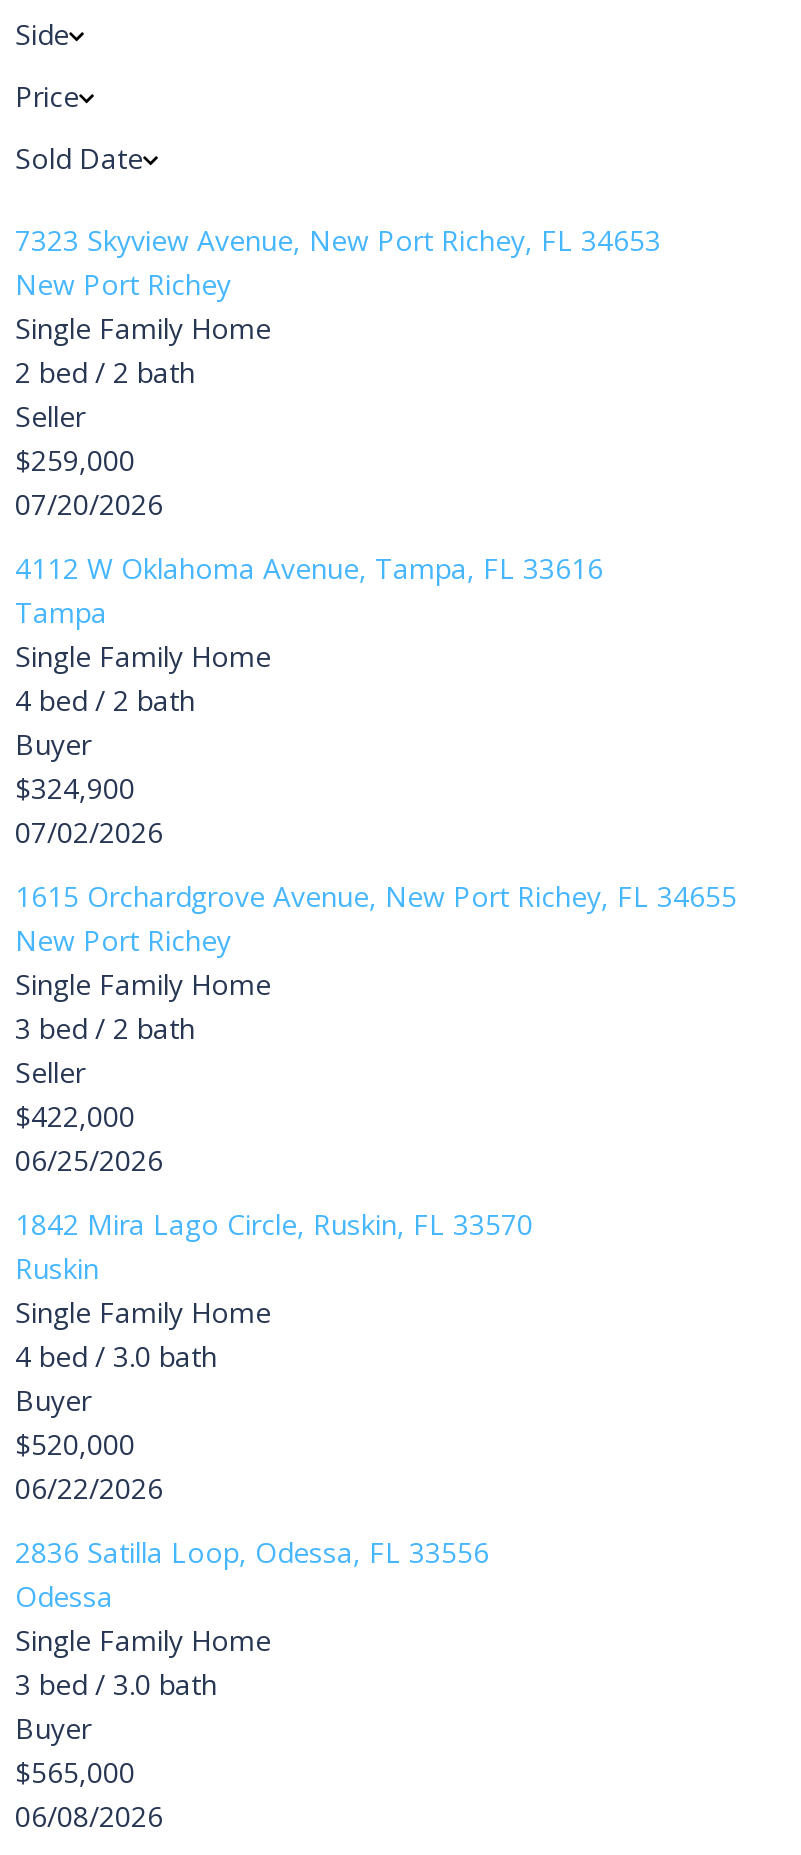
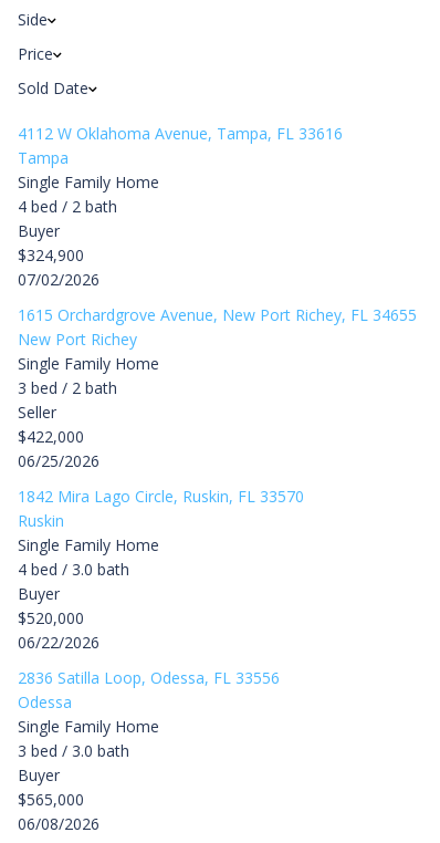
[15,220,661,522] 7323 Skyview Avenue, New Port Richey, FL 34653 | New Port Richey | Single Family Home | 2 bed / 2 bath | Seller | $259,000 | 07/20/2026 -> none

